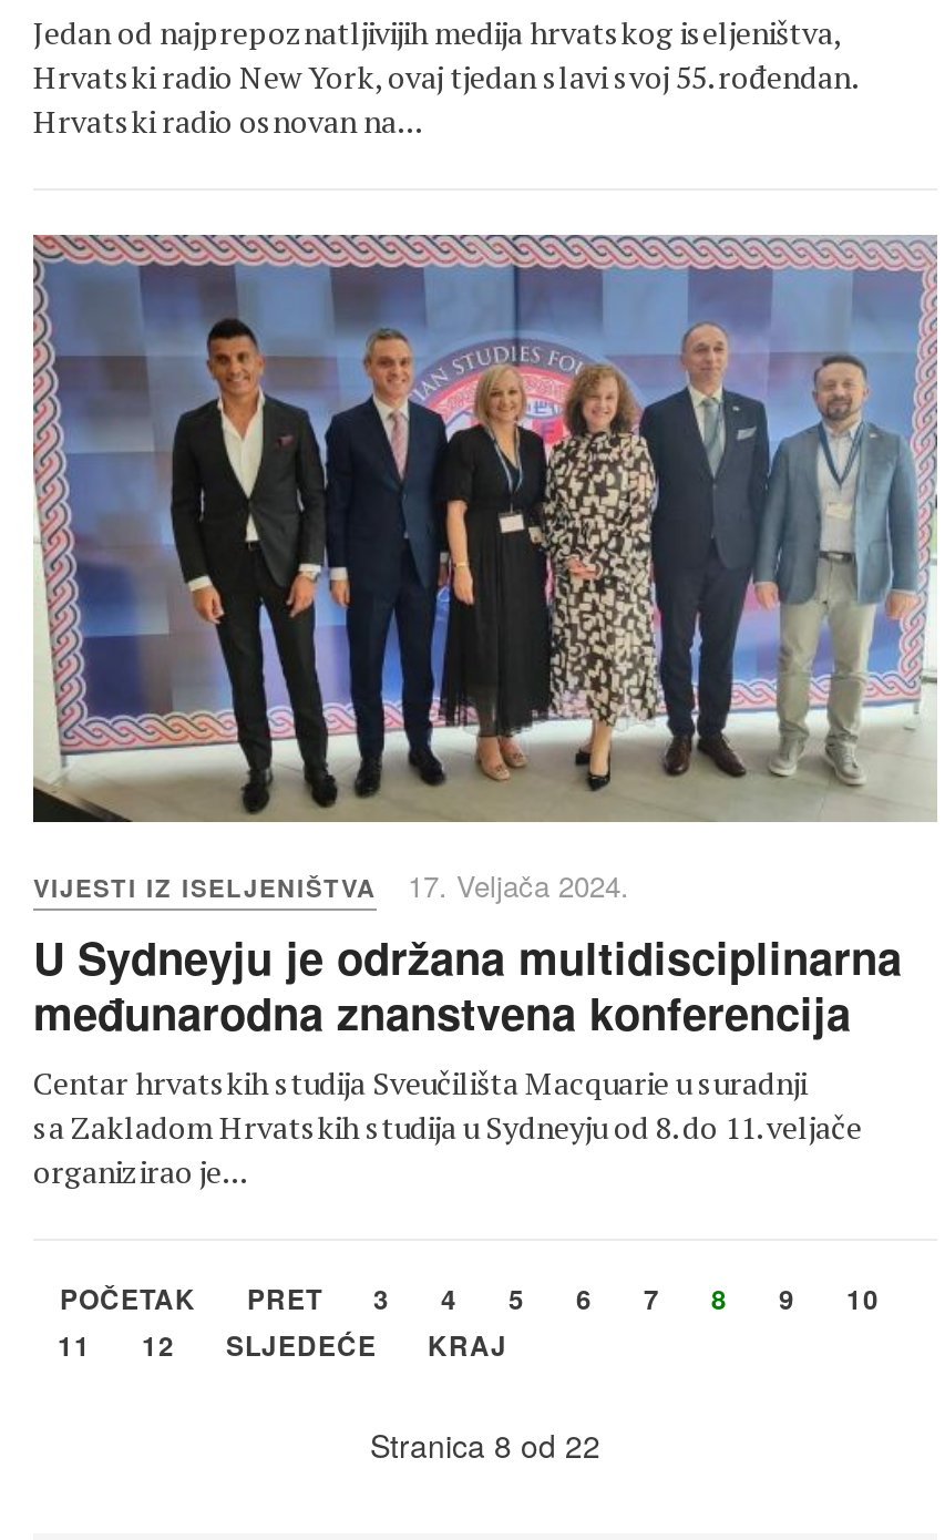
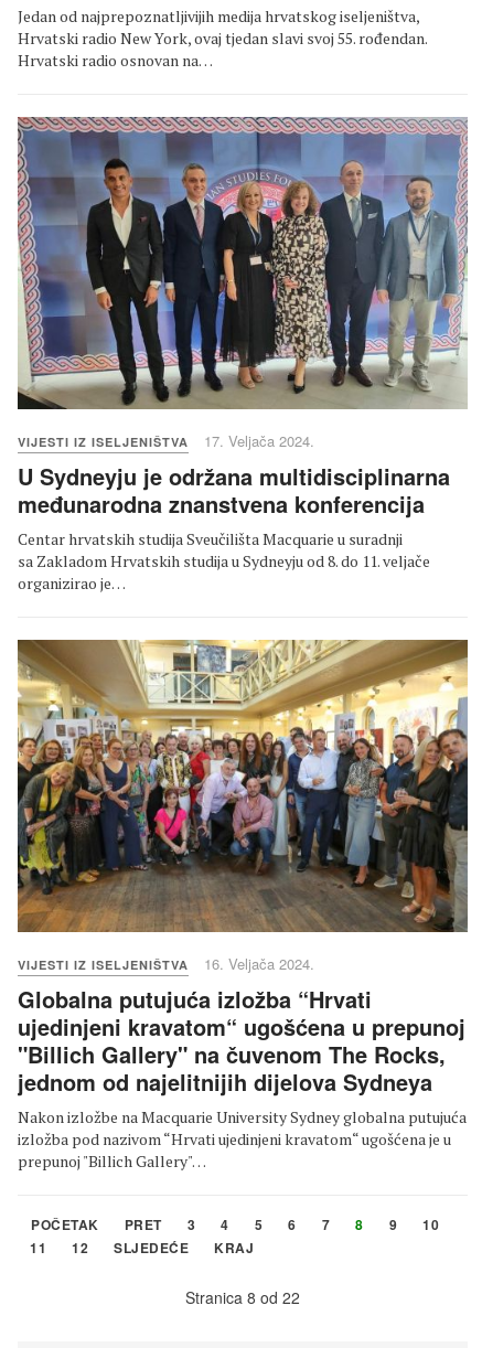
none -> [17,639,469,1171] [image] | VIJESTI IZ ISELJENIŠTVA | 16. Veljača 2024. | Globalna putujuća izložba “Hrvati | ujedinjeni kravatom“ ugošćena u prepunoj | "Billich Gallery" na čuvenom The Rocks, | jednom od najelitnijih dijelova Sydneya | Nakon izložbe na Macquarie University Sydney globalna putujuća | izložba pod nazivom “Hrvati ujedinjeni kravatom“ ugošćena je u | prepunoj "Billich Gallery"…

